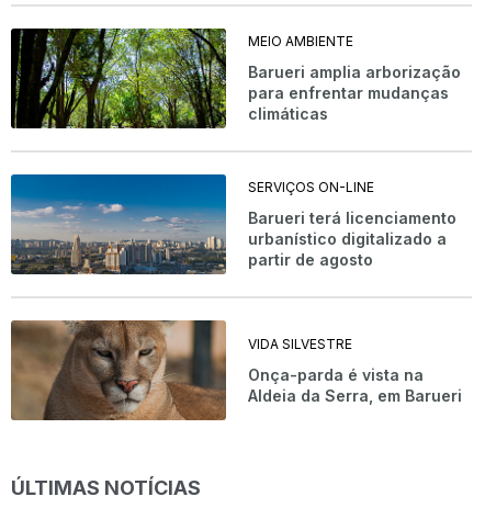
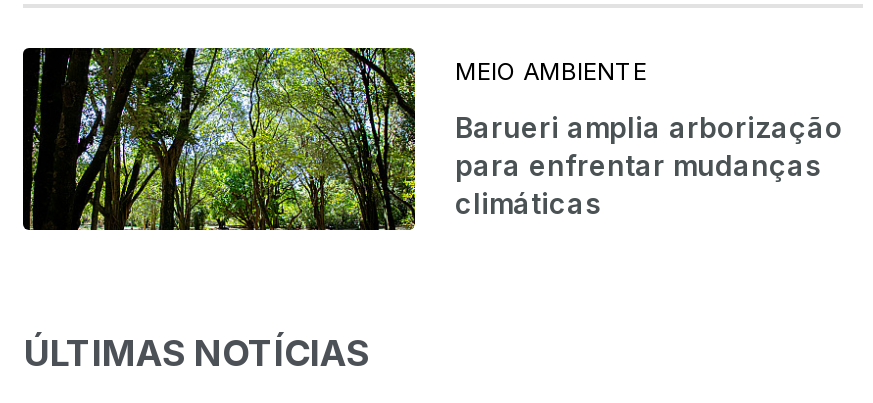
[10,173,456,275] [image] | SERVIÇOS ON-LINE | Barueri terá licenciamento | urbanístico digitalizado a | partir de agosto -> none
[10,319,462,421] [image] | VIDA SILVESTRE | Onça-parda é vista na | Aldeia da Serra, em Barueri -> none

